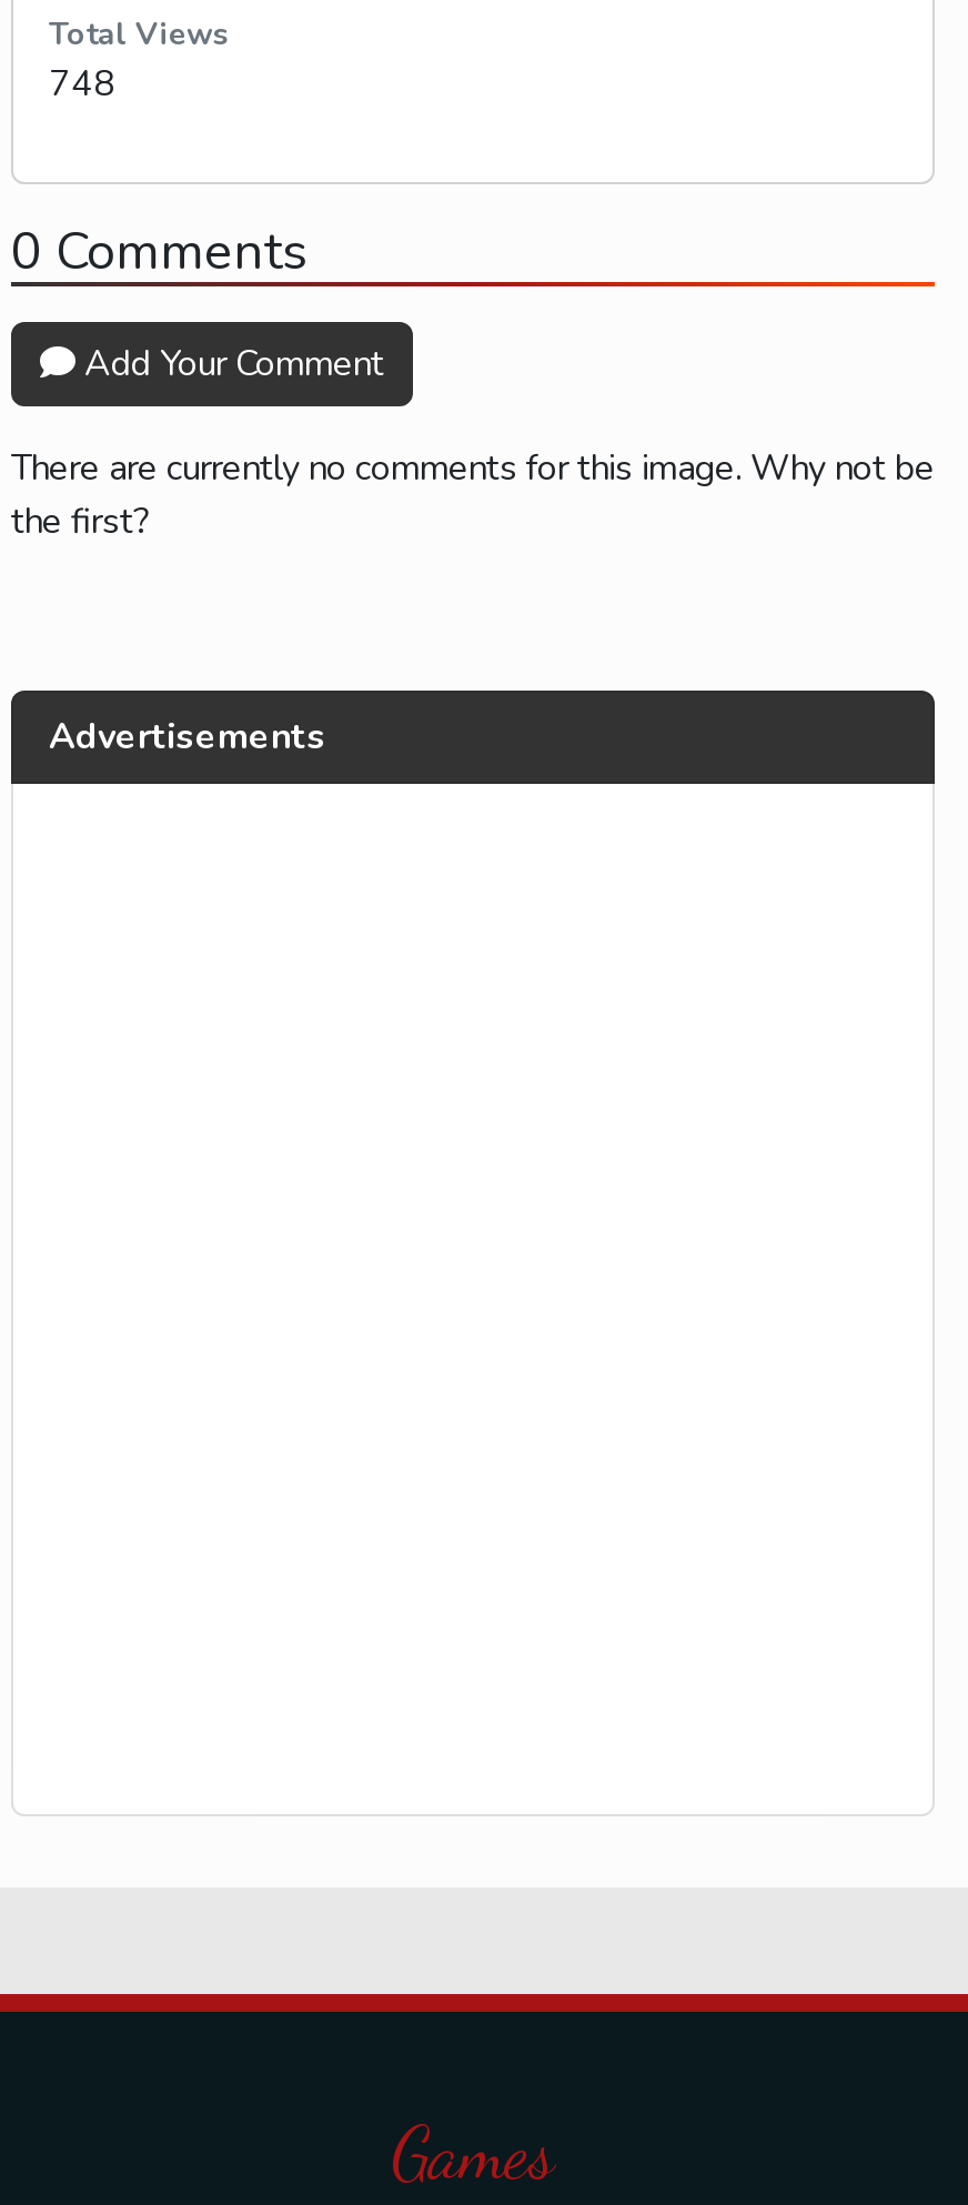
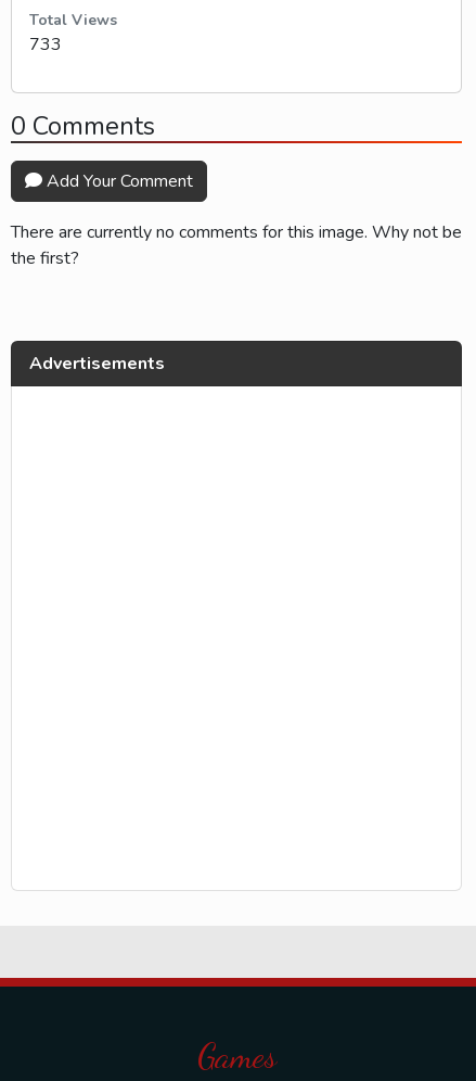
[49,60,115,109] 748 -> [29,33,62,56] 733

